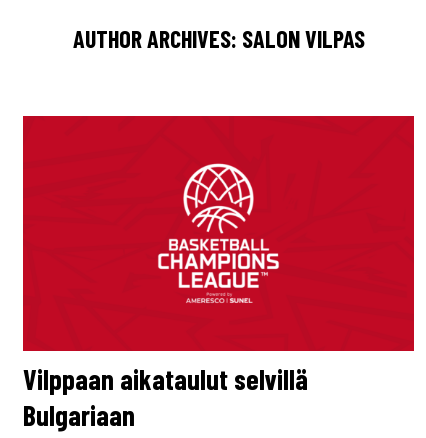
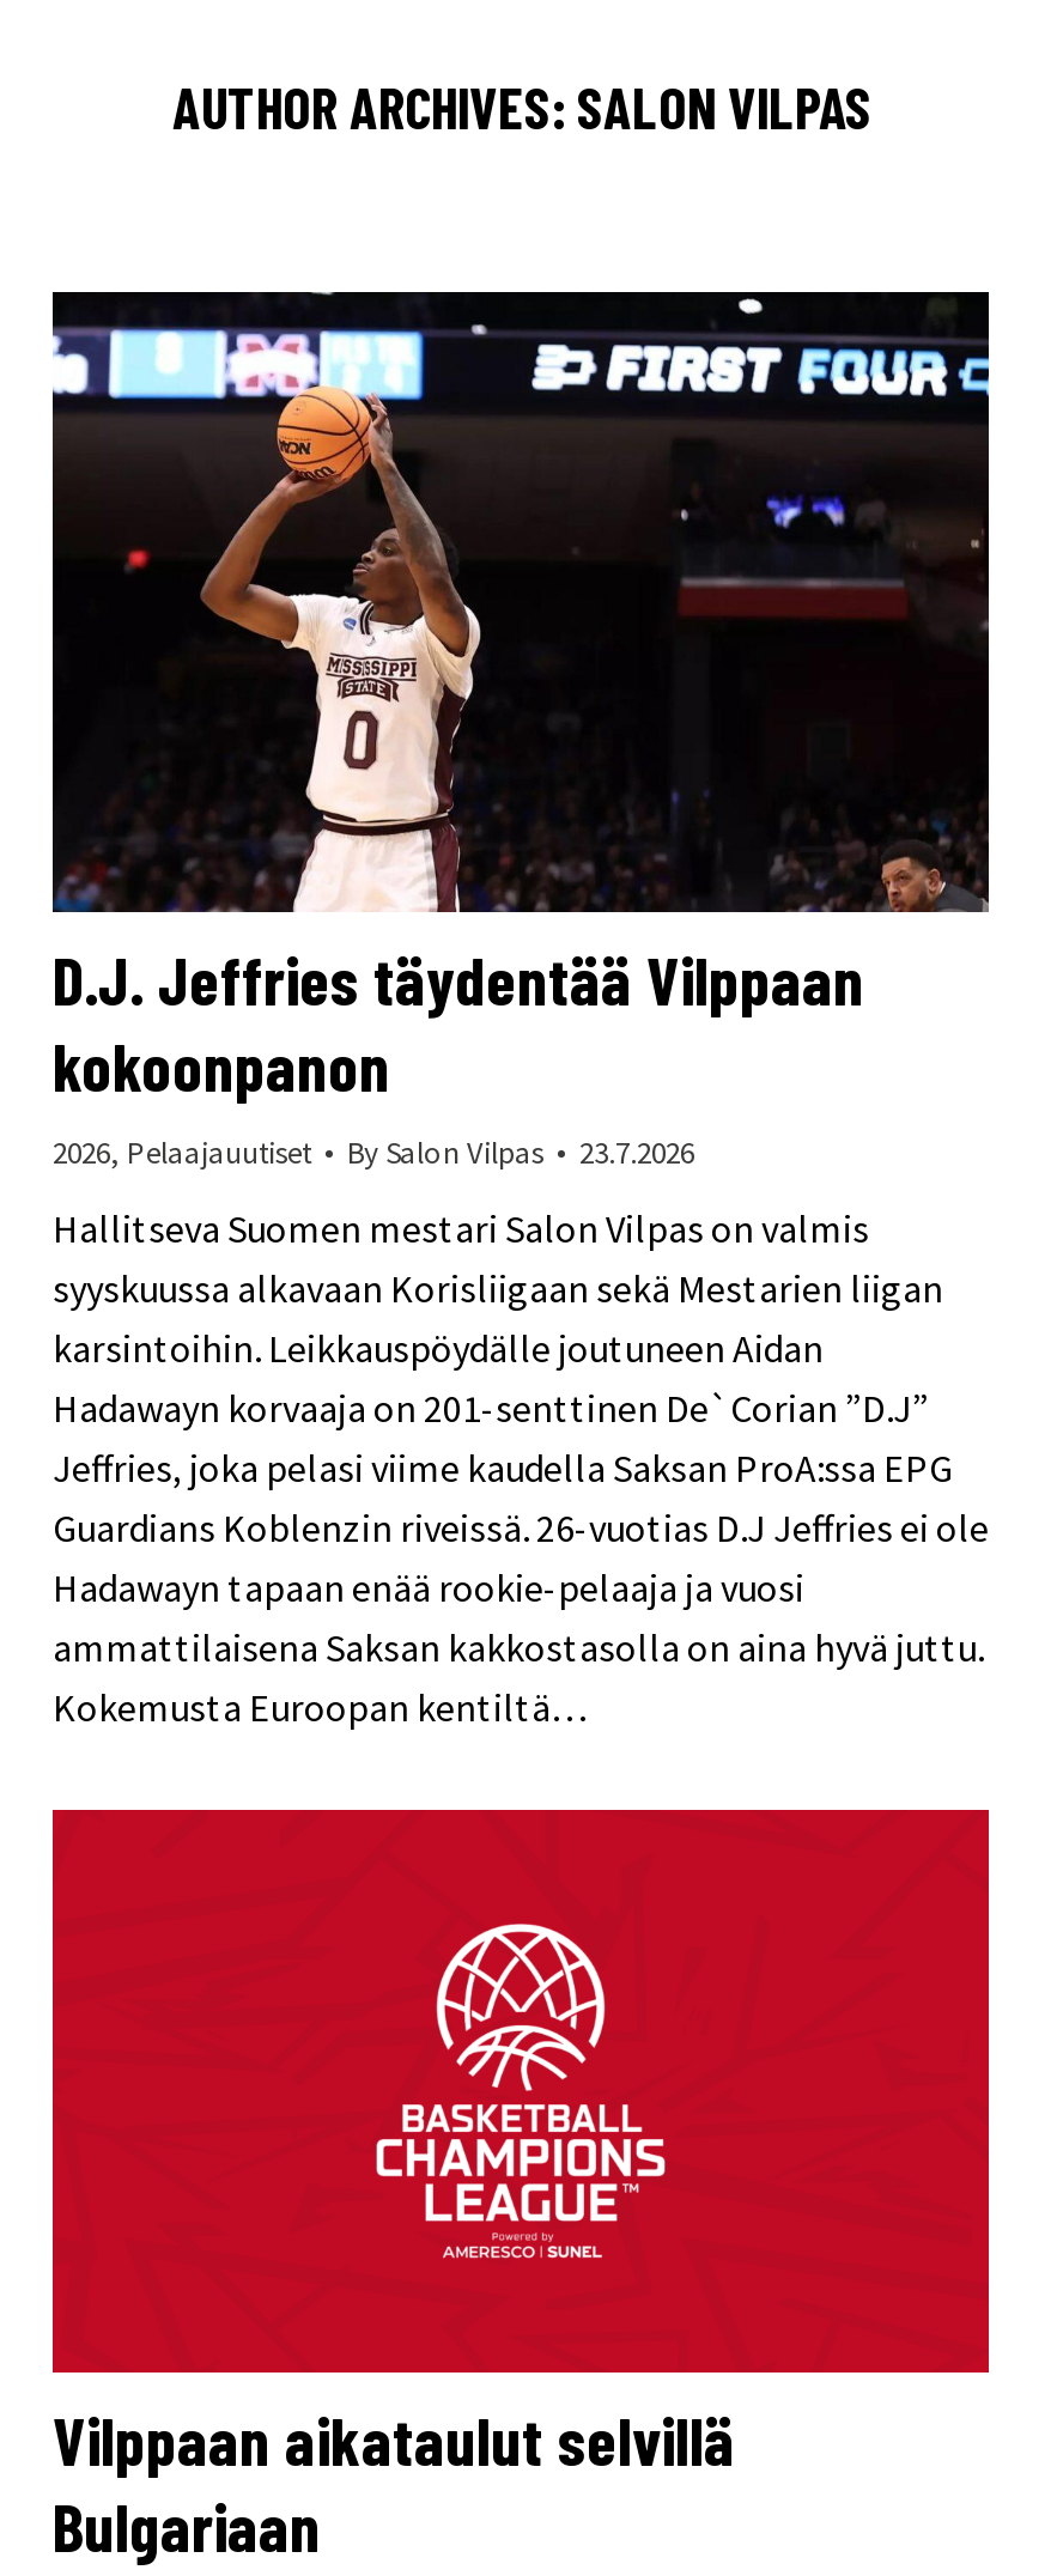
none -> [50,290,991,1731] [image] | D.J. Jeffries täydentää Vilppaan | kokoonpanon | 2026, Pelaajauutiset | By Salon Vilpas | 23.7.2026 | Hallitseva Suomen mestari Salon Vilpas on valmis | syyskuussa alkavaan Korisliigaan sekä Mestarien liigan | karsintoihin. Leikkauspöydälle joutuneen Aidan | Hadawayn korvaaja on 201-senttinen De`Corian ”D.J” | Jeffries, joka pelasi viime kaudella Saksan ProA:ssa EPG | Guardians Koblenzin riveissä. 26-vuotias D.J Jeffries ei ole | Hadawayn tapaan enää rookie-pelaaja ja vuosi | ammattilaisena Saksan kakkostasolla on aina hyvä juttu. | Kokemusta Euroopan kentiltä…

